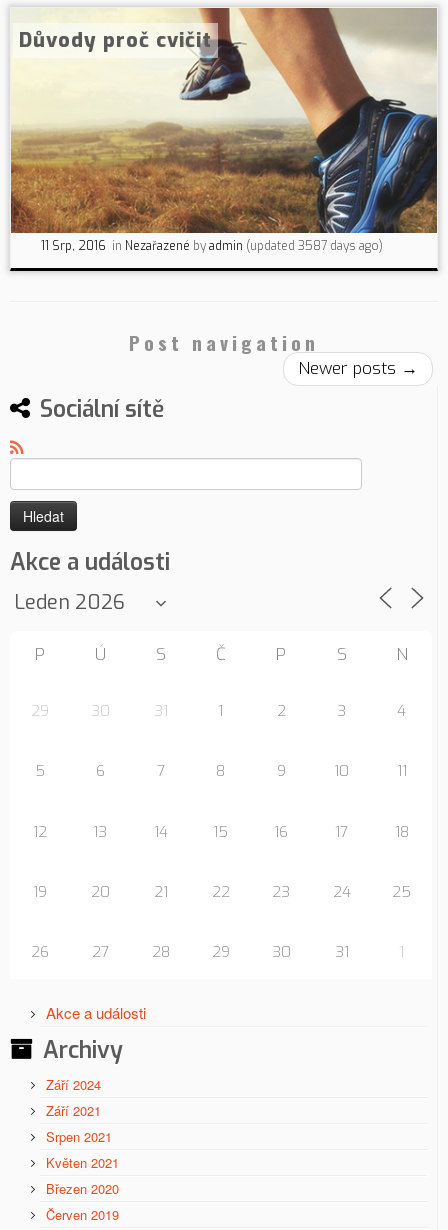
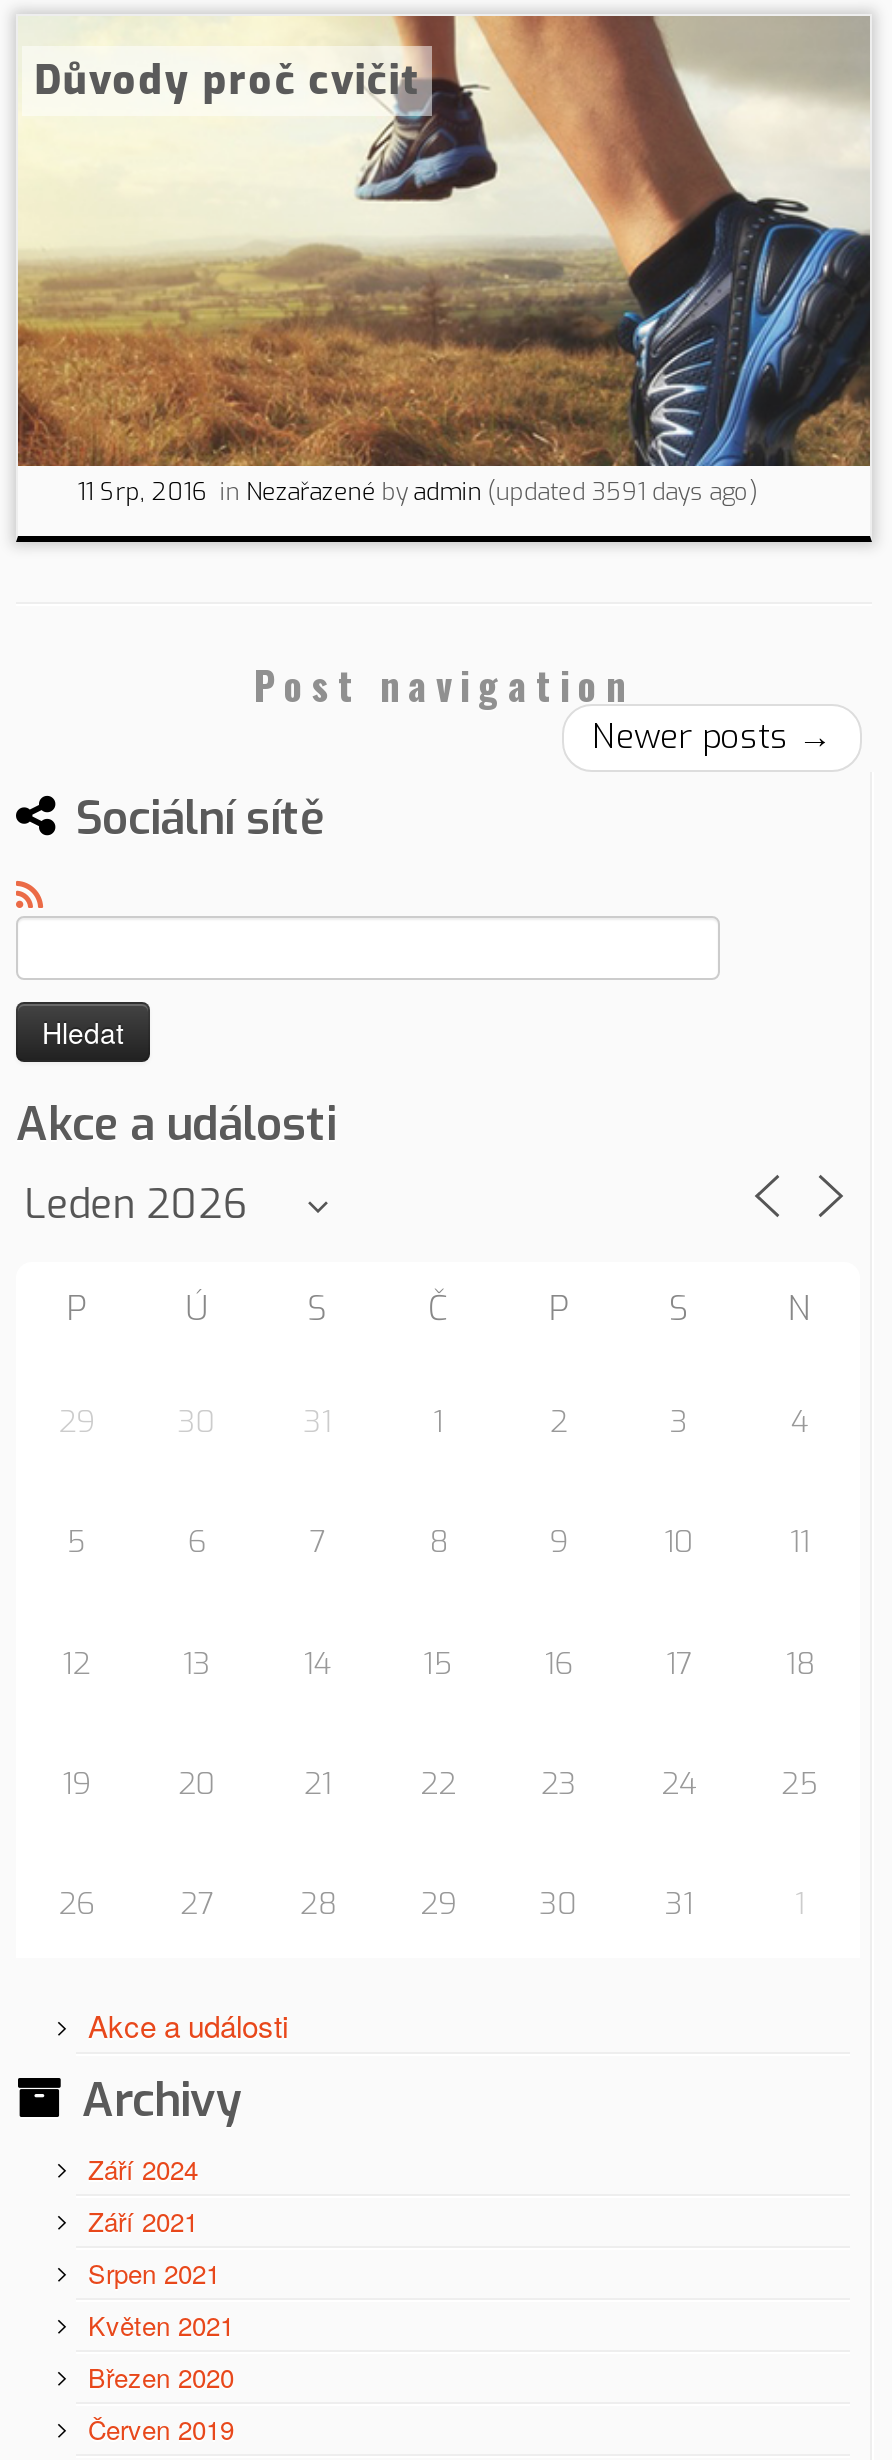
[41,238,383,254] 11 Srp, 2016 in Nezařazené by admin (updated 3587 days ago) -> [78,476,758,508] 11 Srp, 2016 in Nezařazené by admin (updated 3591 days ago)

